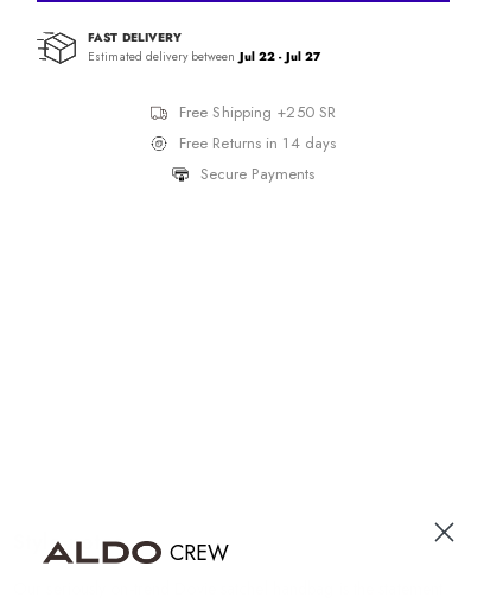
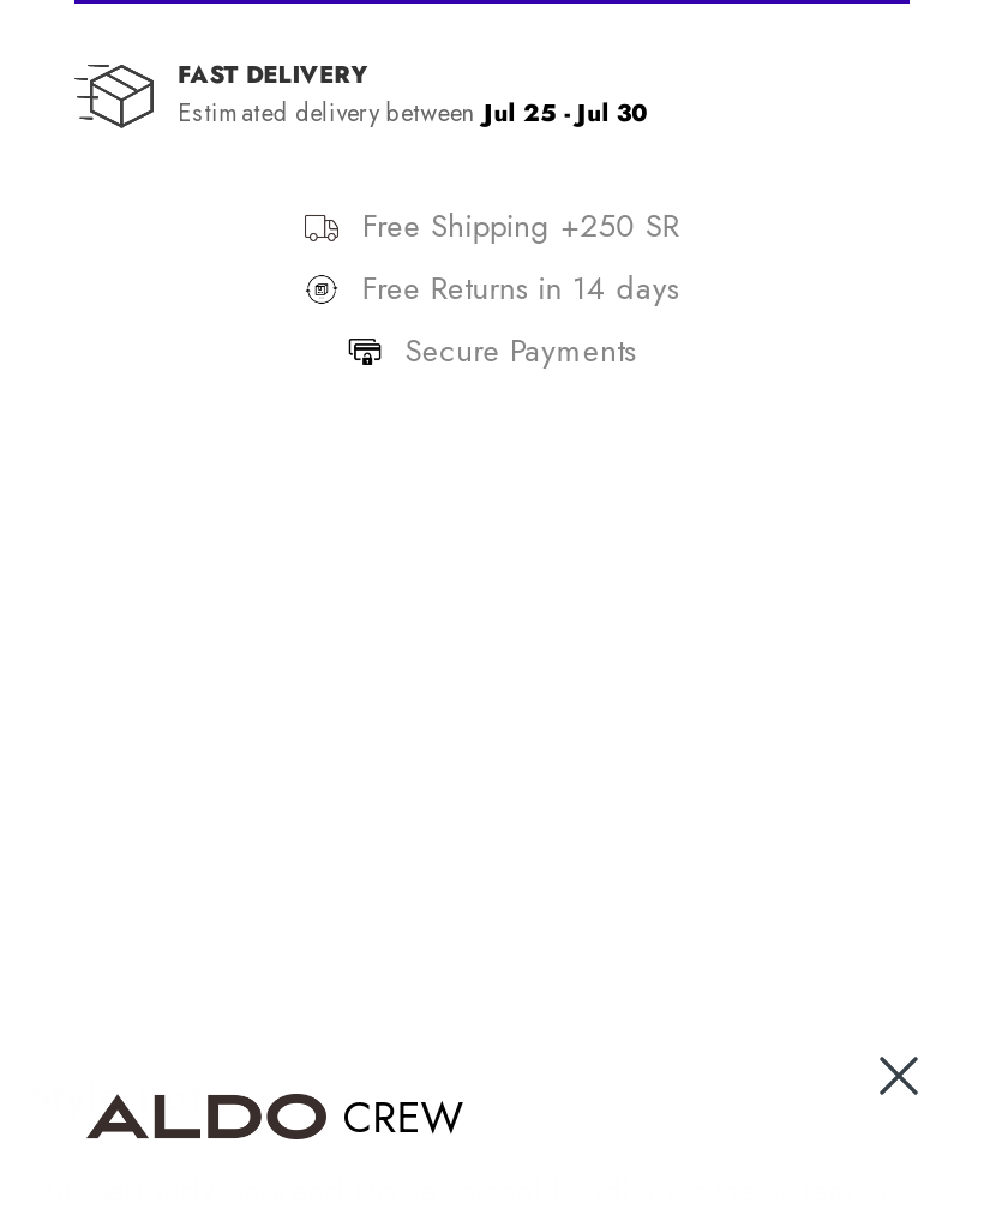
[88,47,320,65] Estimated delivery between Jul 22 - Jul 27 -> [178,94,648,130] Estimated delivery between Jul 25 - Jul 30

